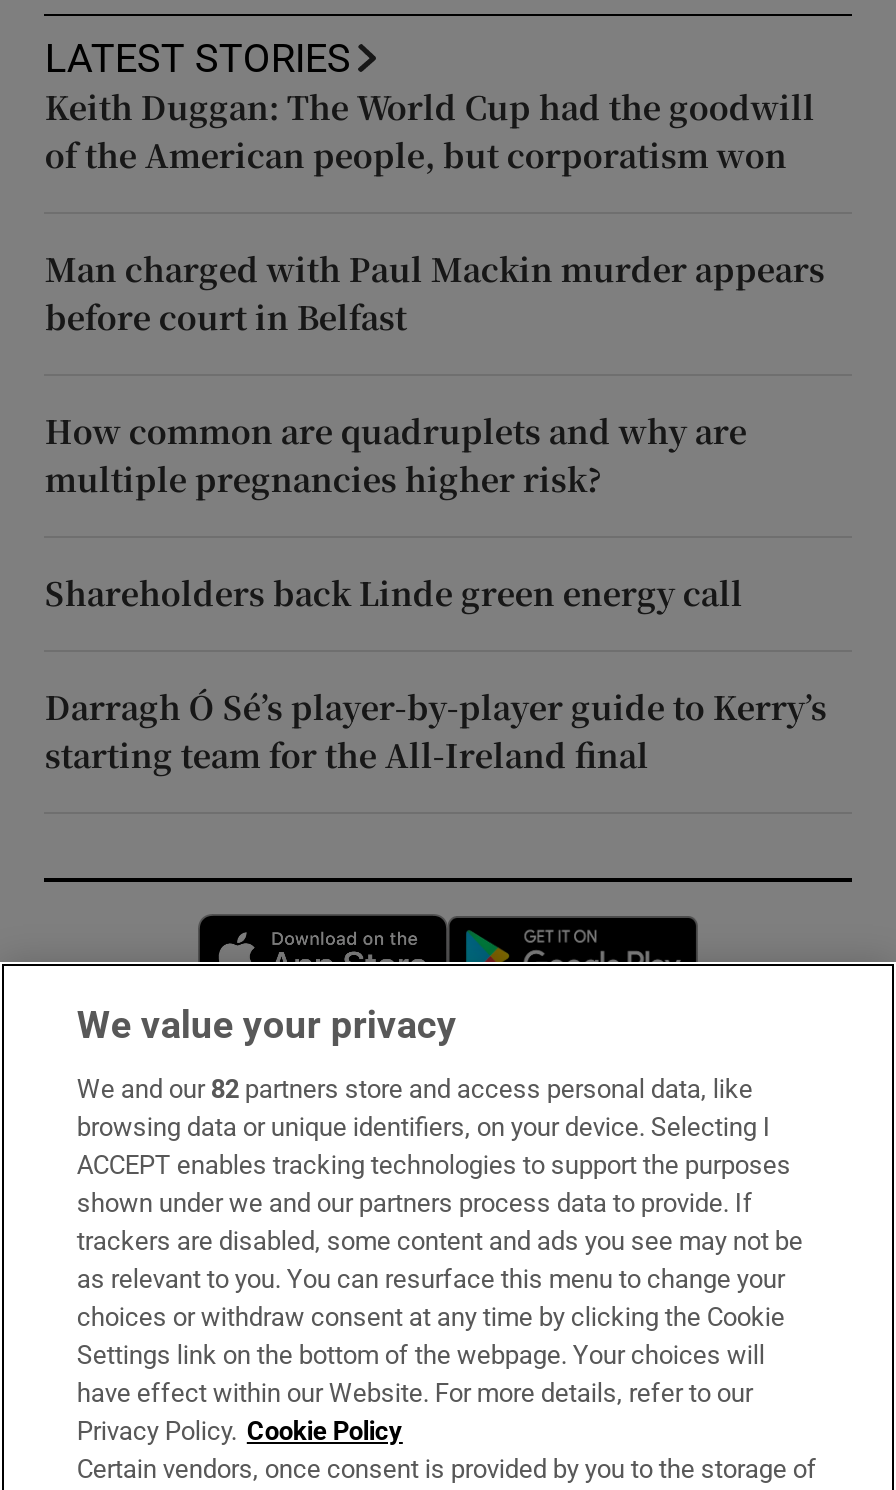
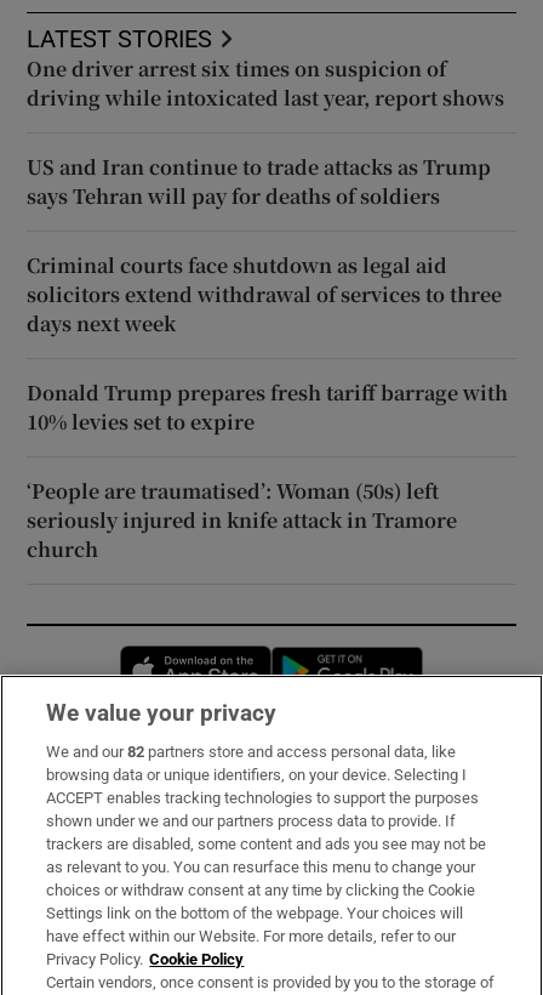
[45,84,815,178] Keith Duggan: The World Cup had the goodwill | of the American people, but corporatism won -> [27,54,505,111] One driver arrest six times on suspicion of | driving while intoxicated last year, report shows
[45,246,825,340] Man charged with Paul Mackin murder appears | before court in Belfast -> [27,153,491,210] US and Iran continue to trade attacks as Trump | says Tehran will pay for deaths of soldiers
[45,408,747,502] How common are quadruplets and why are | multiple pregnancies higher risk? -> [27,251,502,337] Criminal courts face shutdown as legal aid | solicitors extend withdrawal of services to three | days next week
[45,570,743,616] Shareholders back Linde green energy call -> [27,378,508,435] Donald Trump prepares fresh tariff barrage with | 10% levies set to expire
[45,684,827,778] Darragh Ó Sé’s player-by-player guide to Kerry’s | starting team for the All-Ireland final -> [27,477,457,563] ‘People are traumatised’: Woman (50s) left | seriously injured in knife attack in Tramore | church

